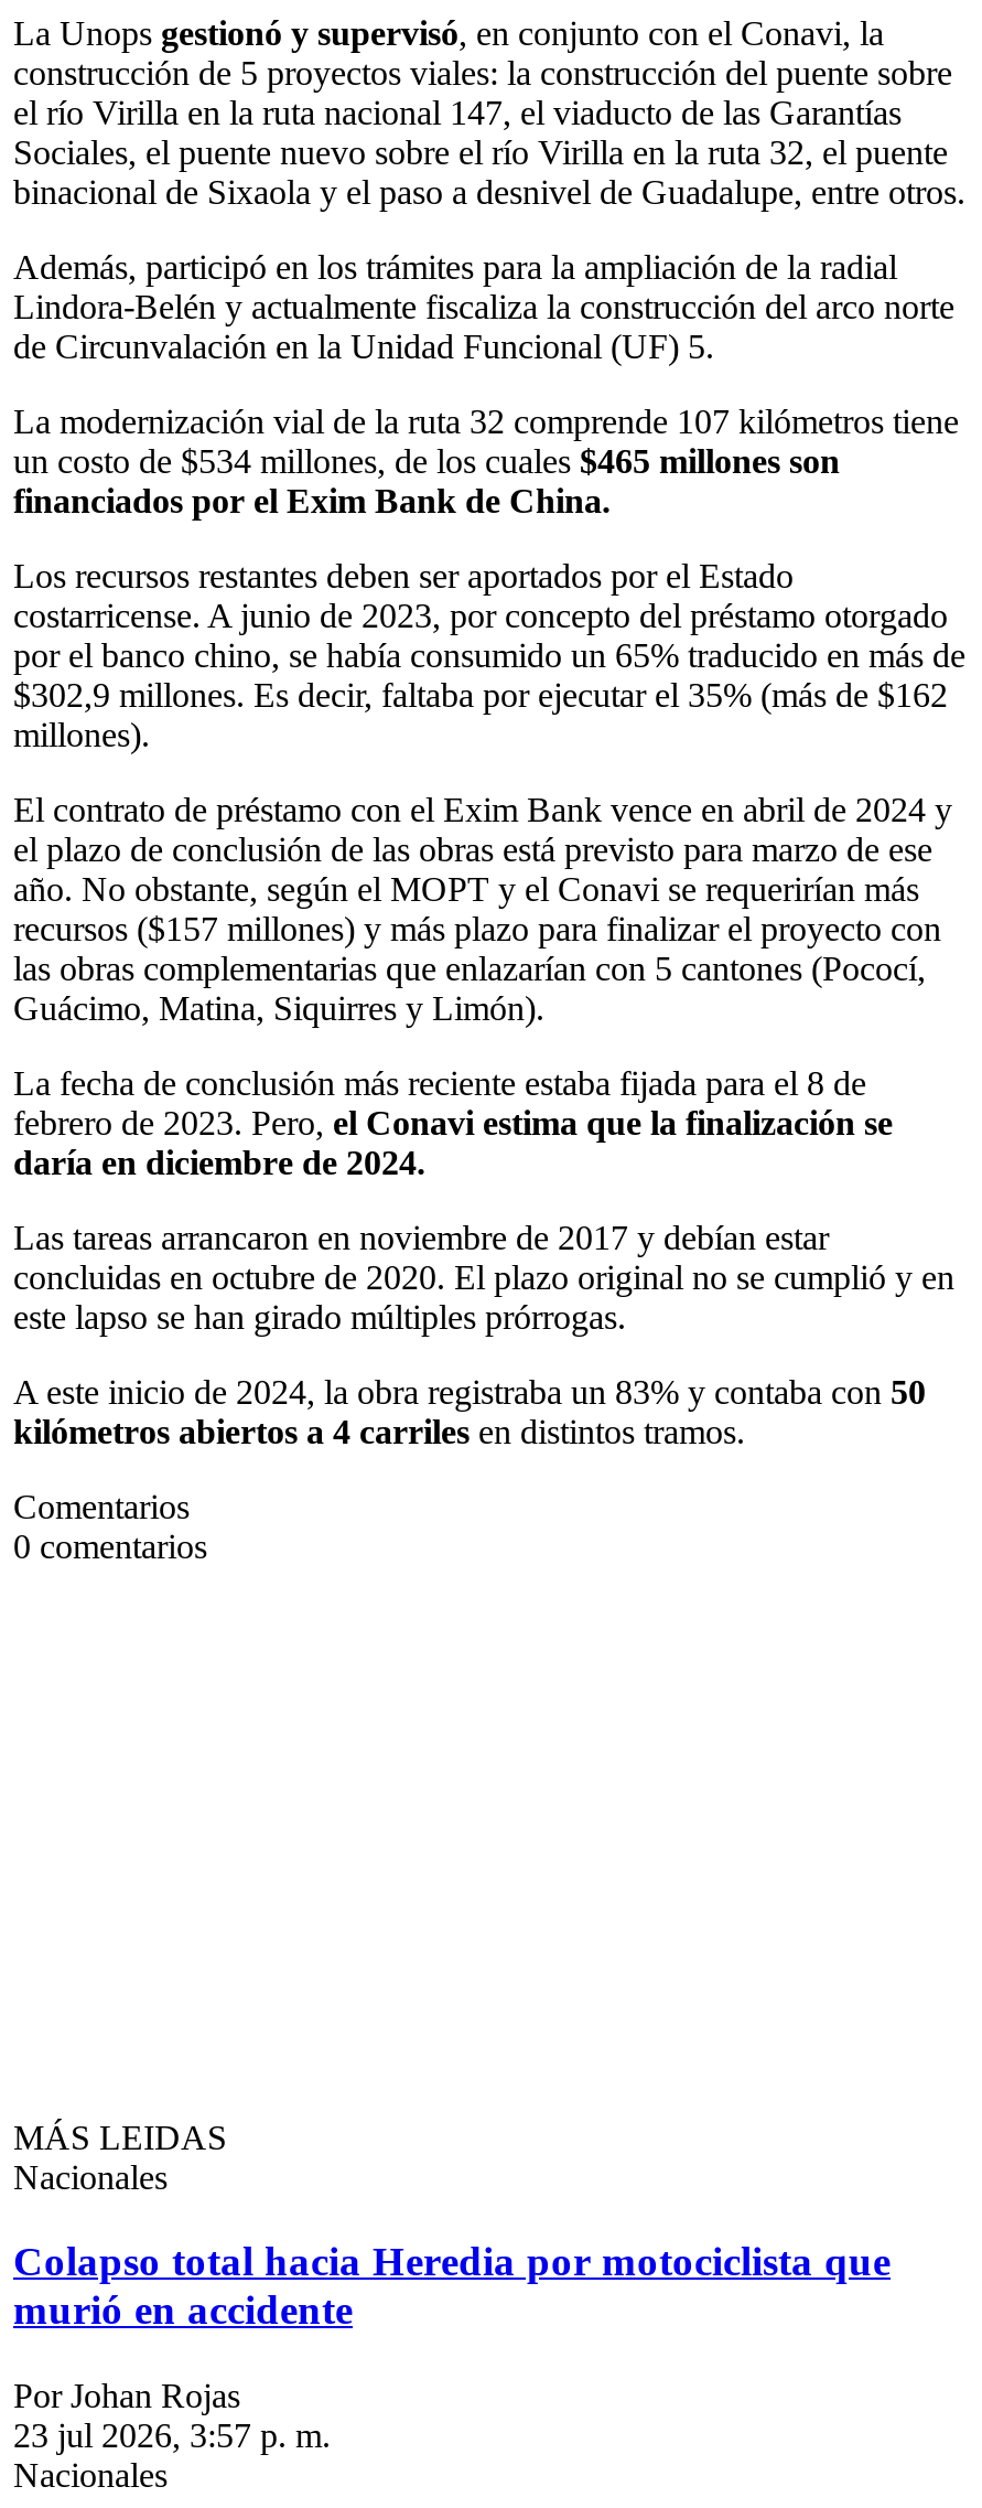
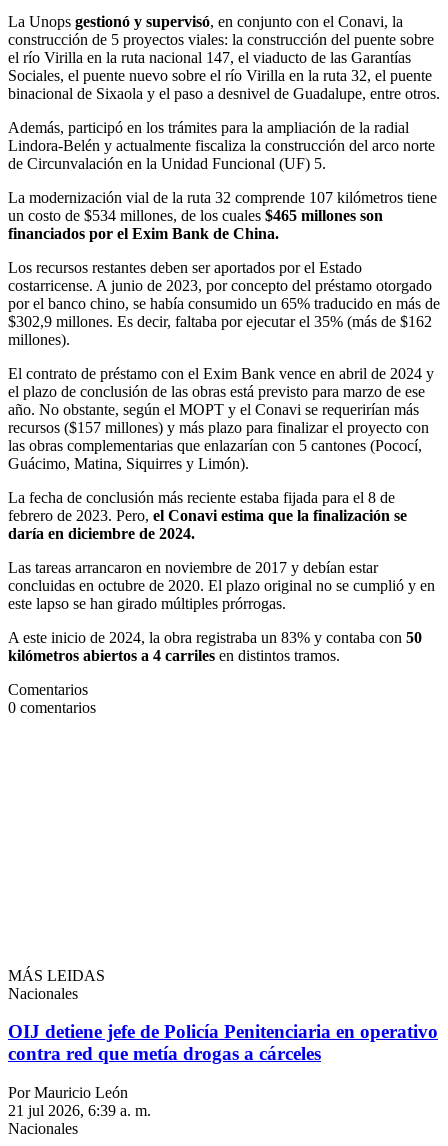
[13,2239,891,2334] Colapso total hacia Heredia por motociclista que | murió en accidente -> [8,1021,438,1064] OIJ detiene jefe de Policía Penitenciaria en operativo | contra red que metía drogas a cárceles
[13,2377,331,2454] Por Johan Rojas | 23 jul 2026, 3:57 p. m. -> [8,1084,151,1119] Por Mauricio León | 21 jul 2026, 6:39 a. m.

